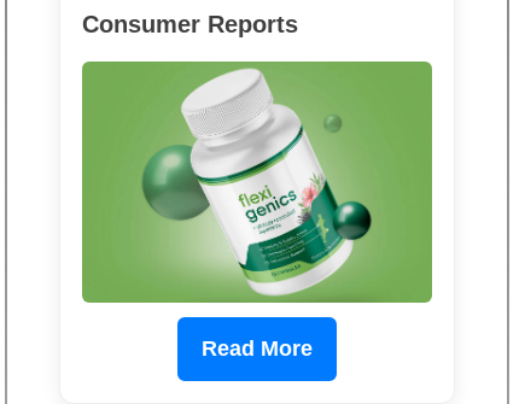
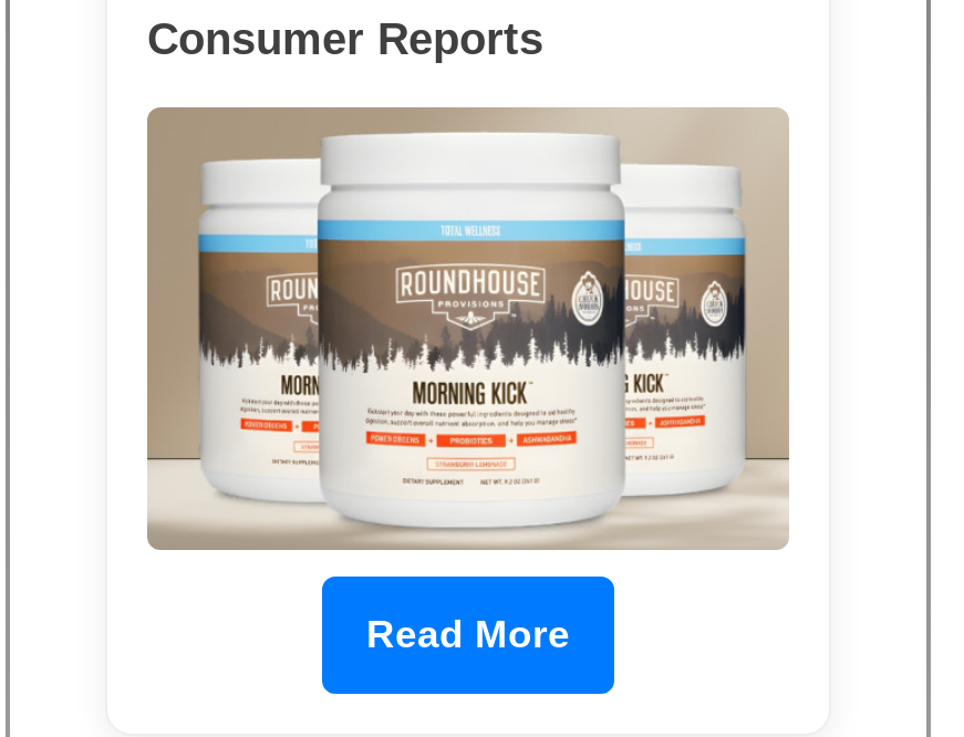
[82,62,432,303] [image] -> [147,108,789,549] [image]

